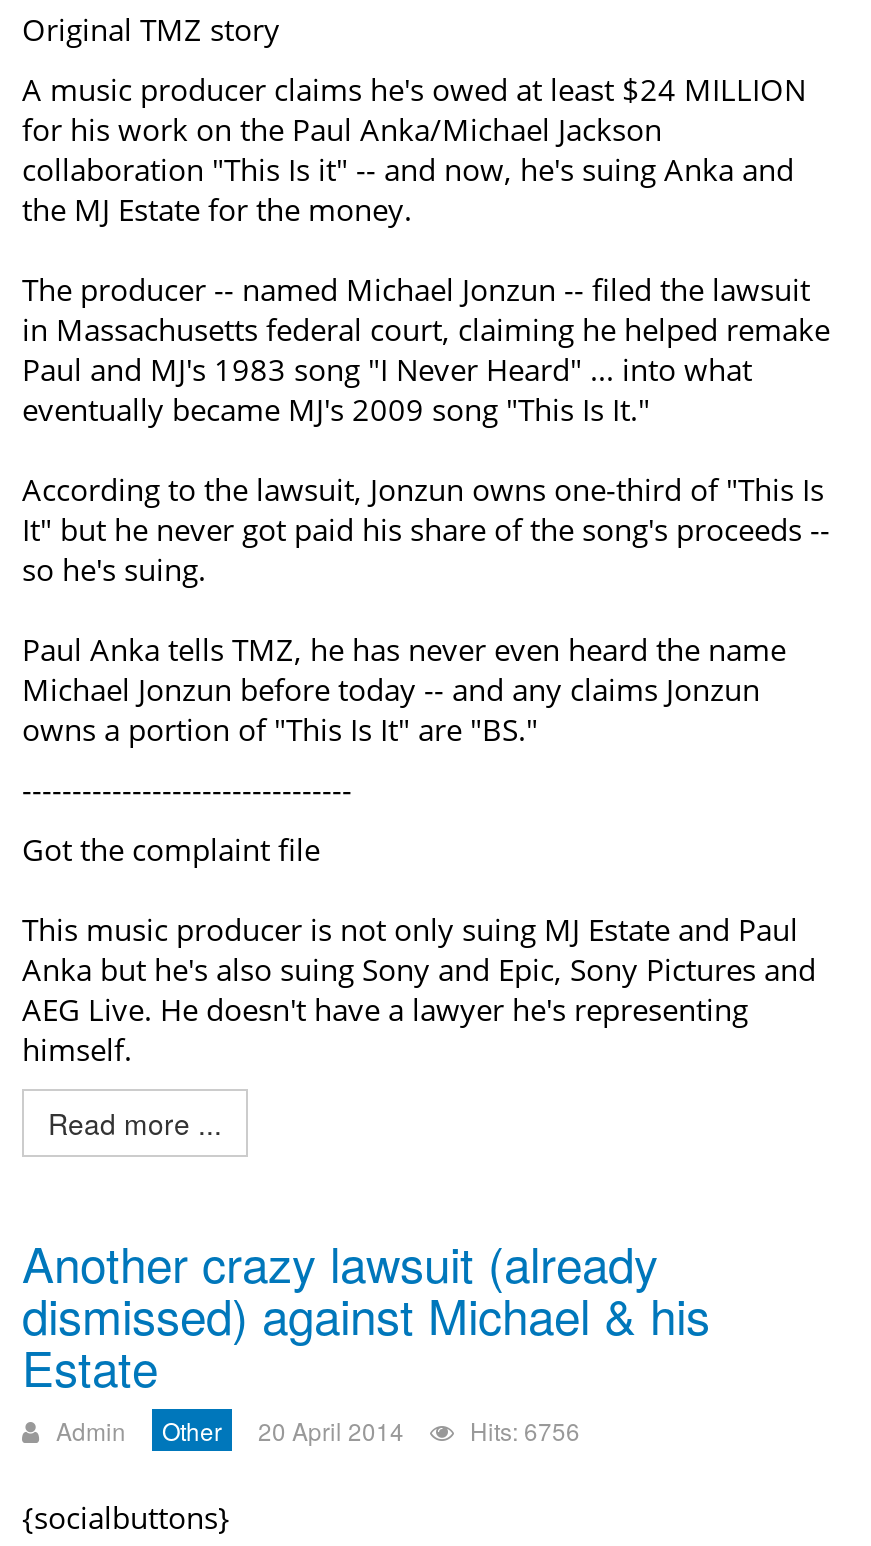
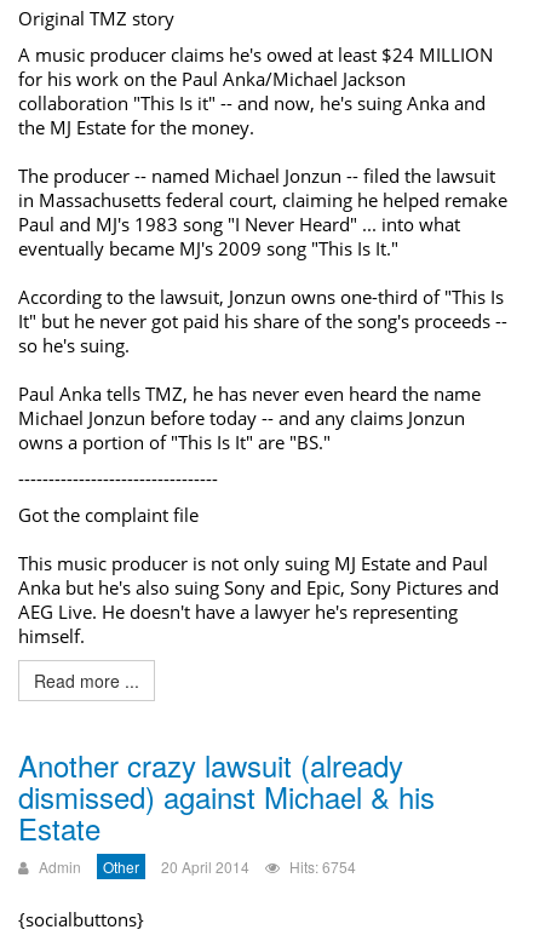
[56,1413,580,1447] Admin Other 20 April 2014 Hits: 6756 -> [39,856,356,877] Admin Other 20 April 2014 Hits: 6754

